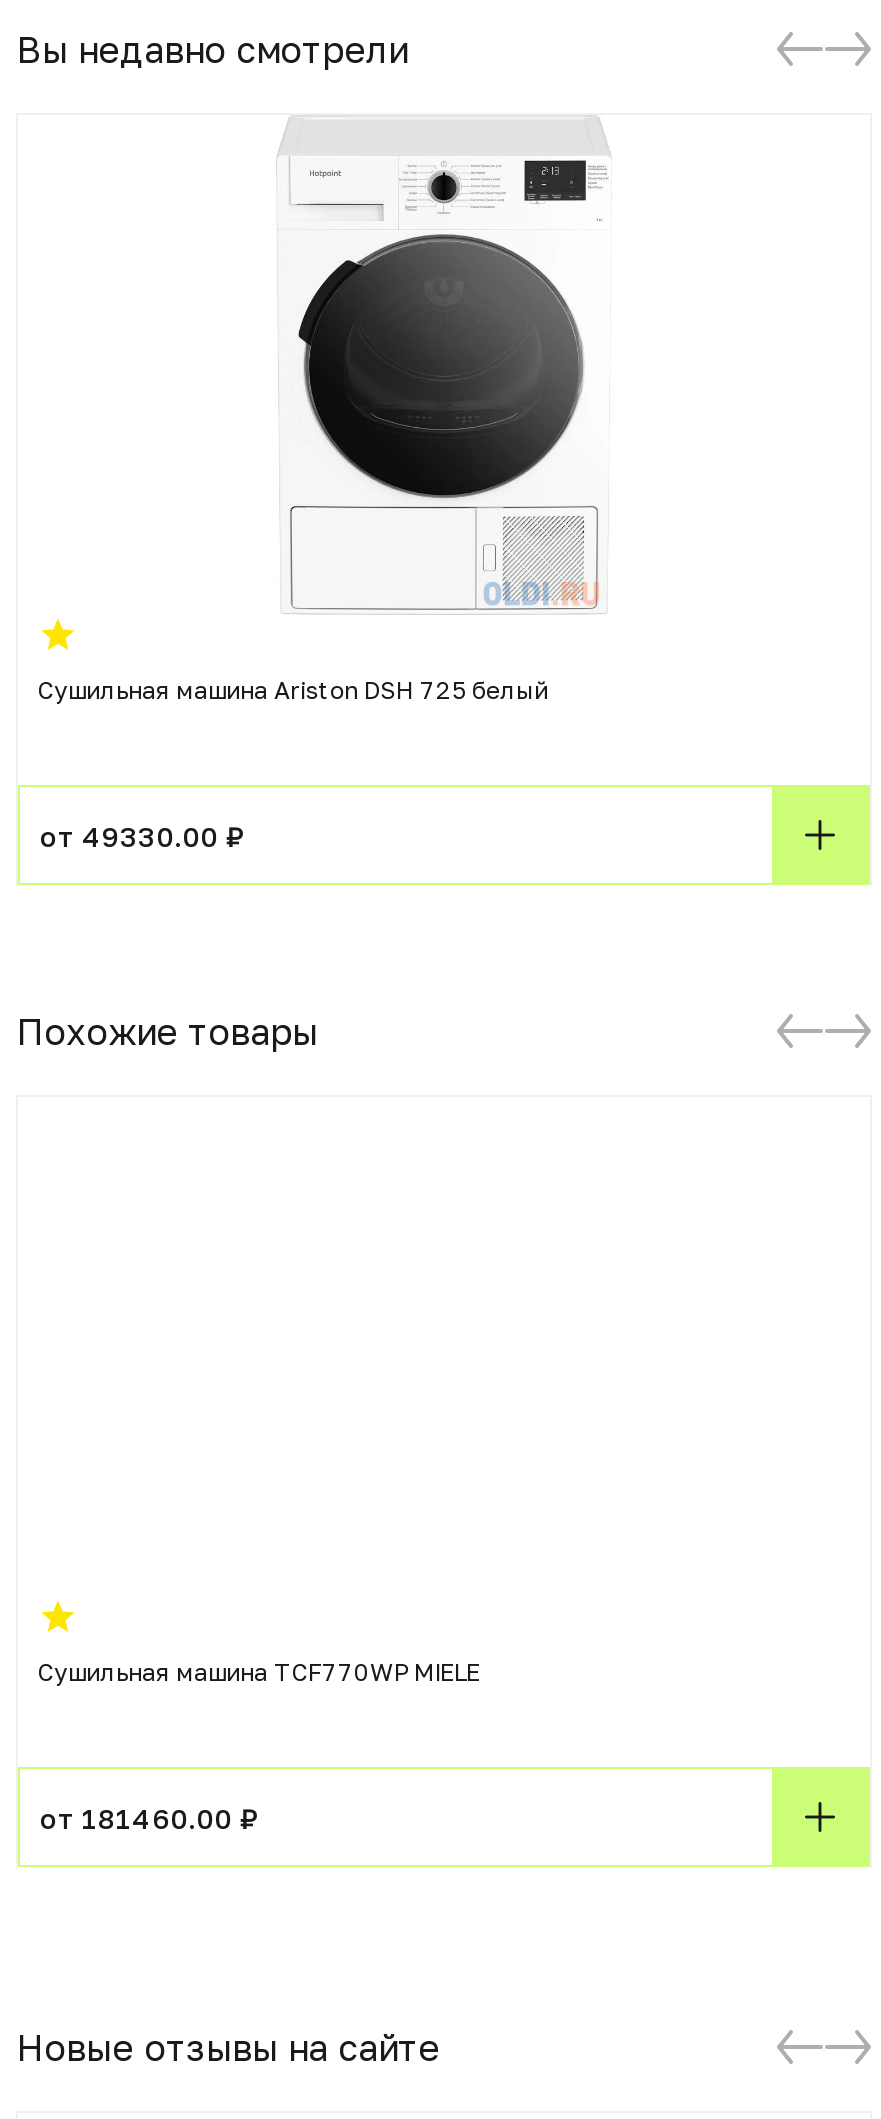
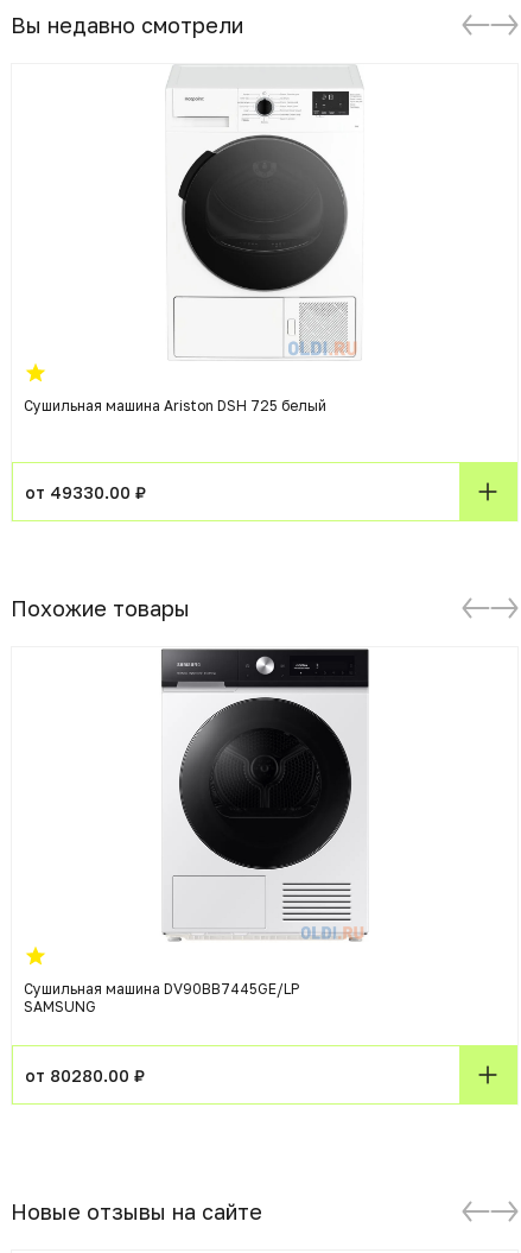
none -> [160,647,370,942] [image]
[38,1657,480,1687] Сушильная машина TCF770WP MIELE -> [24,980,299,1015] Сушильная машина DV90BB7445GE/LP | SAMSUNG
[40,1800,258,1834] от 181460.00 ₽ -> [25,1065,145,1085] от 80280.00 ₽

